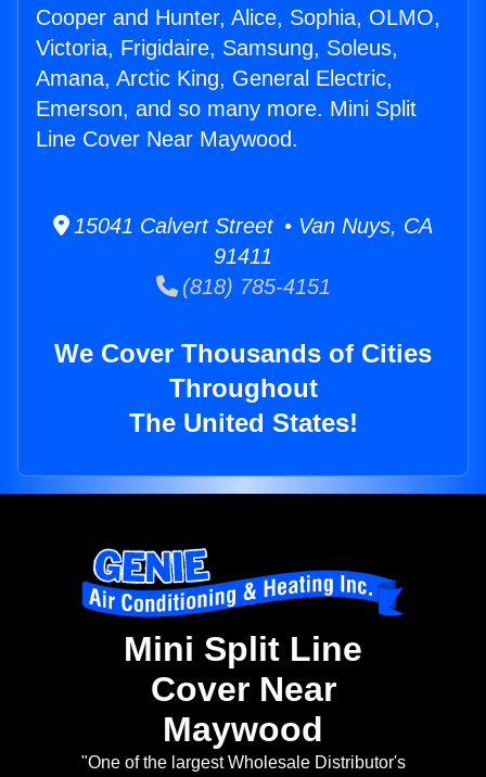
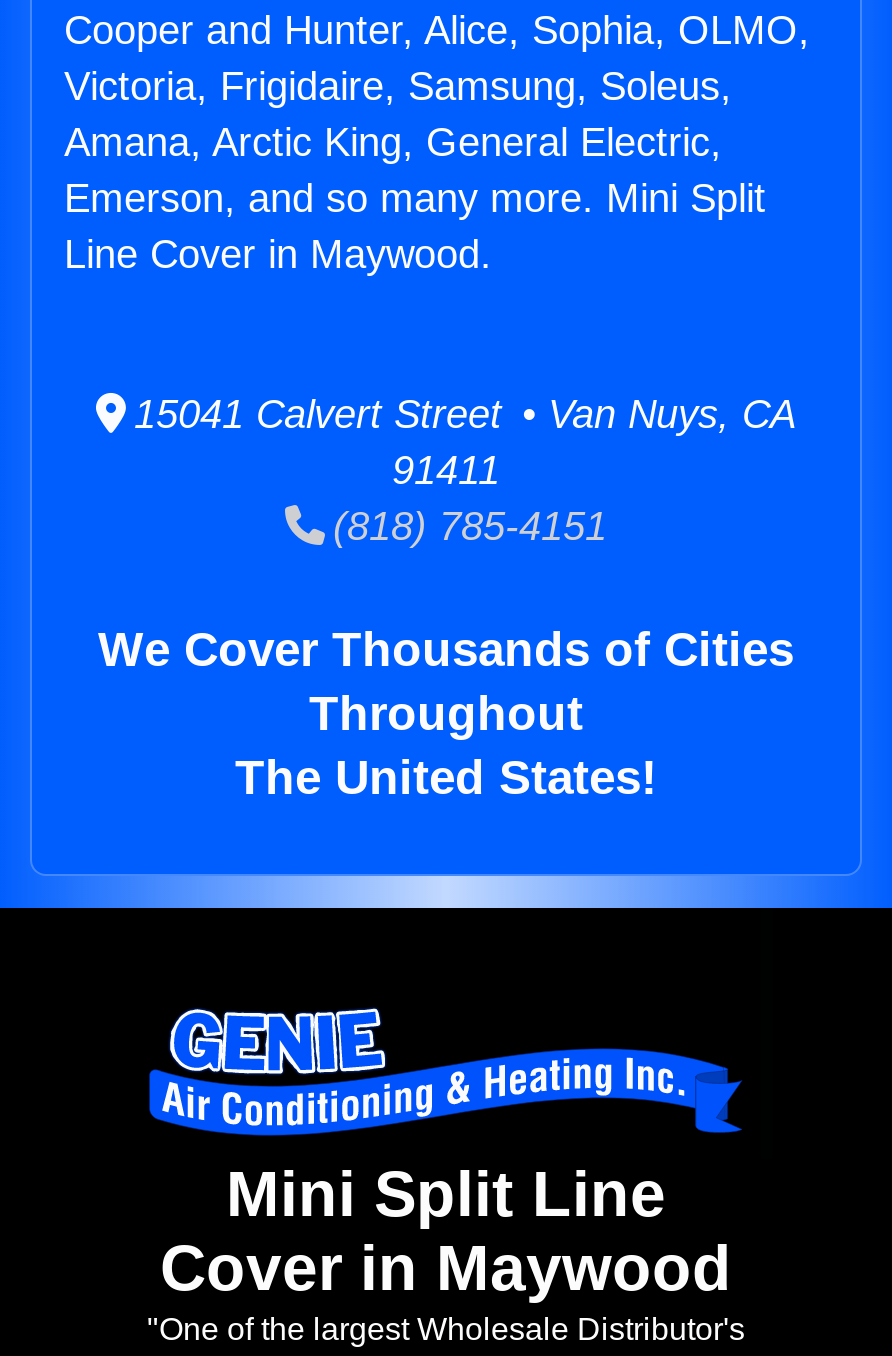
[36,127,298,151] Line Cover Near Maywood. -> [64,232,492,276] Line Cover in Maywood.
[150,670,336,749] Cover Near | Maywood -> [160,1233,732,1305] Cover in Maywood

